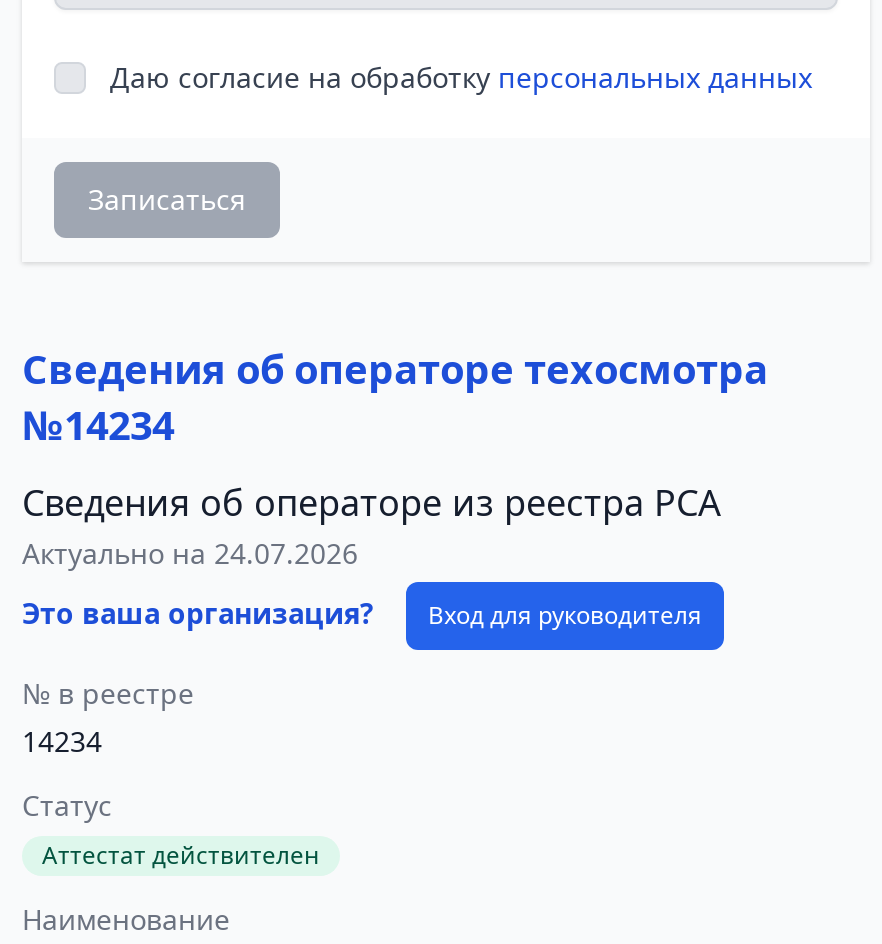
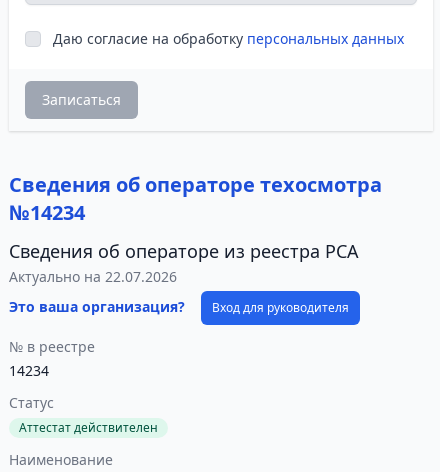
[22,534,358,572] Актуально на 24.07.2026 -> [9,267,177,286] Актуально на 22.07.2026

